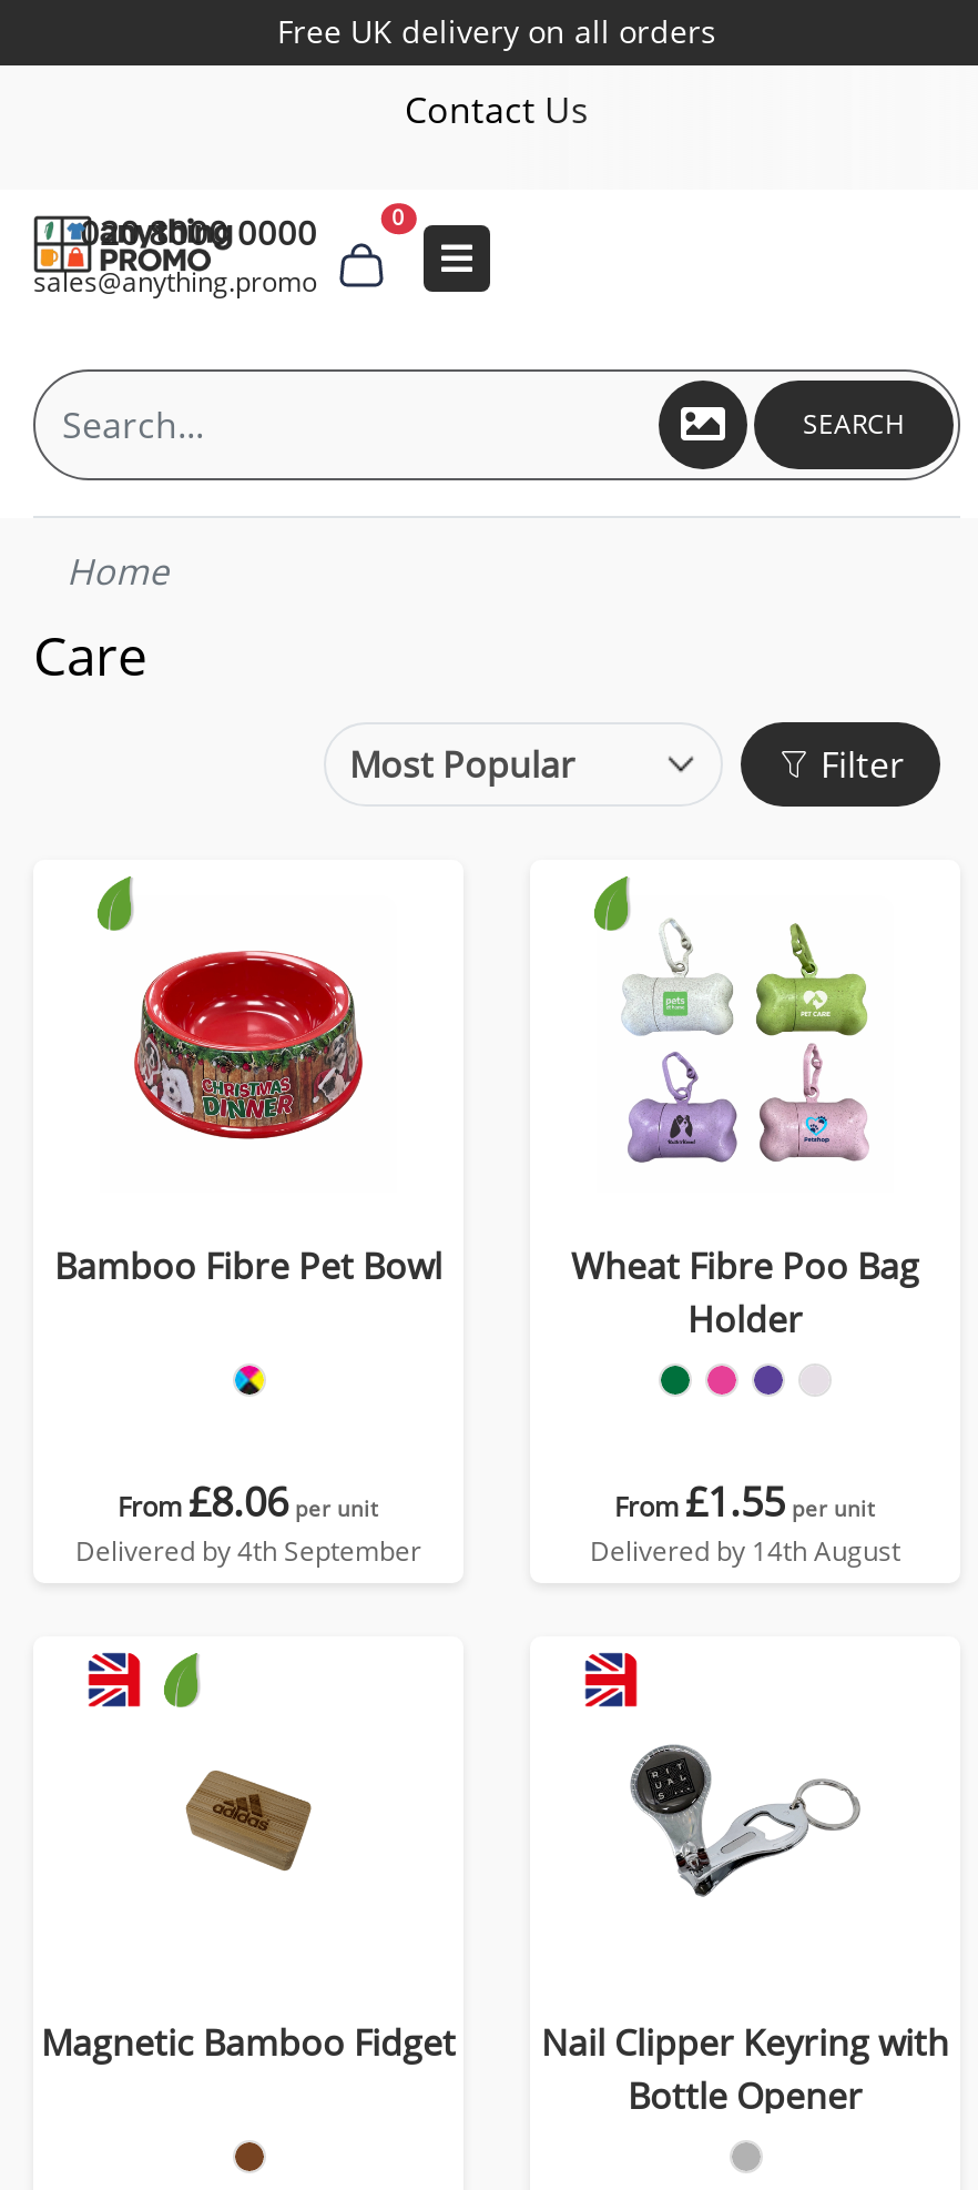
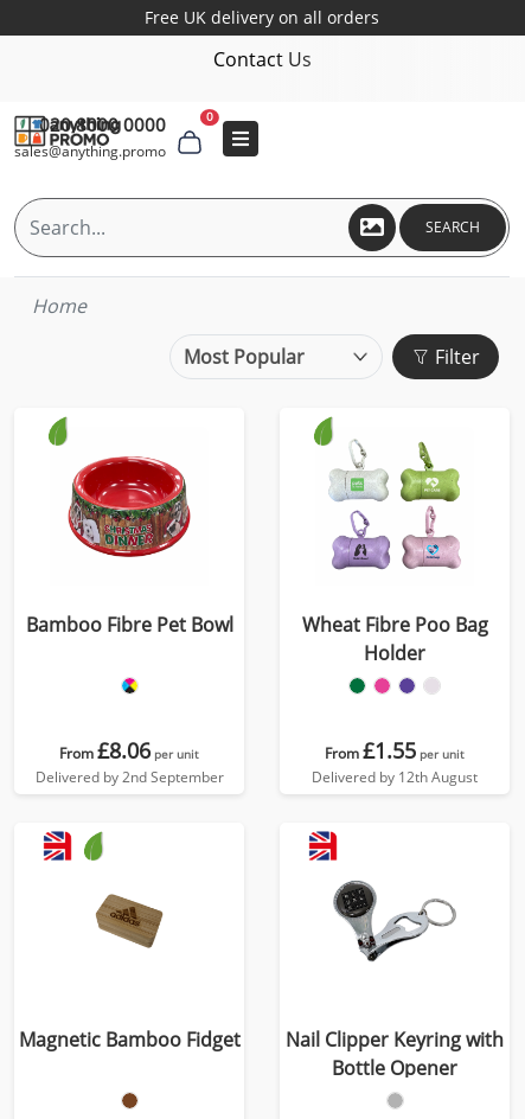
[33,618,146,691] Care -> none
[75,1532,421,1570] Delivered by 4th September -> [35,767,223,787] Delivered by 2nd September
[590,1532,900,1570] Delivered by 14th August -> [312,767,478,787] Delivered by 12th August

